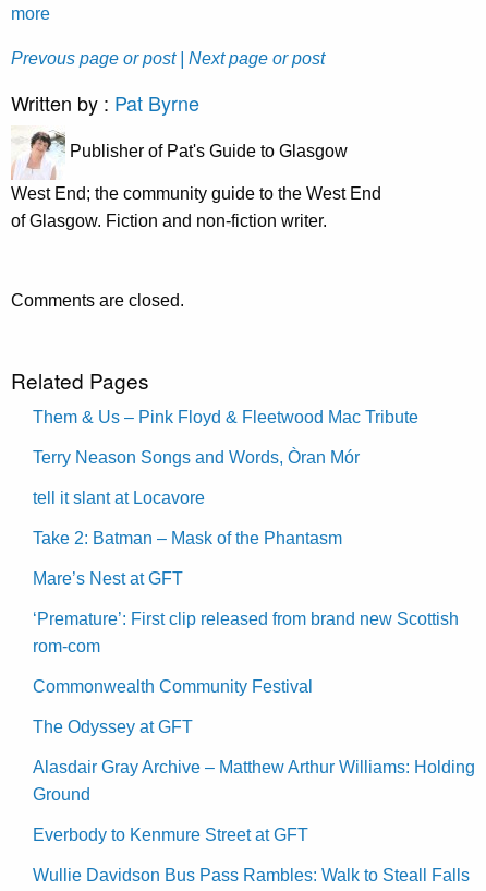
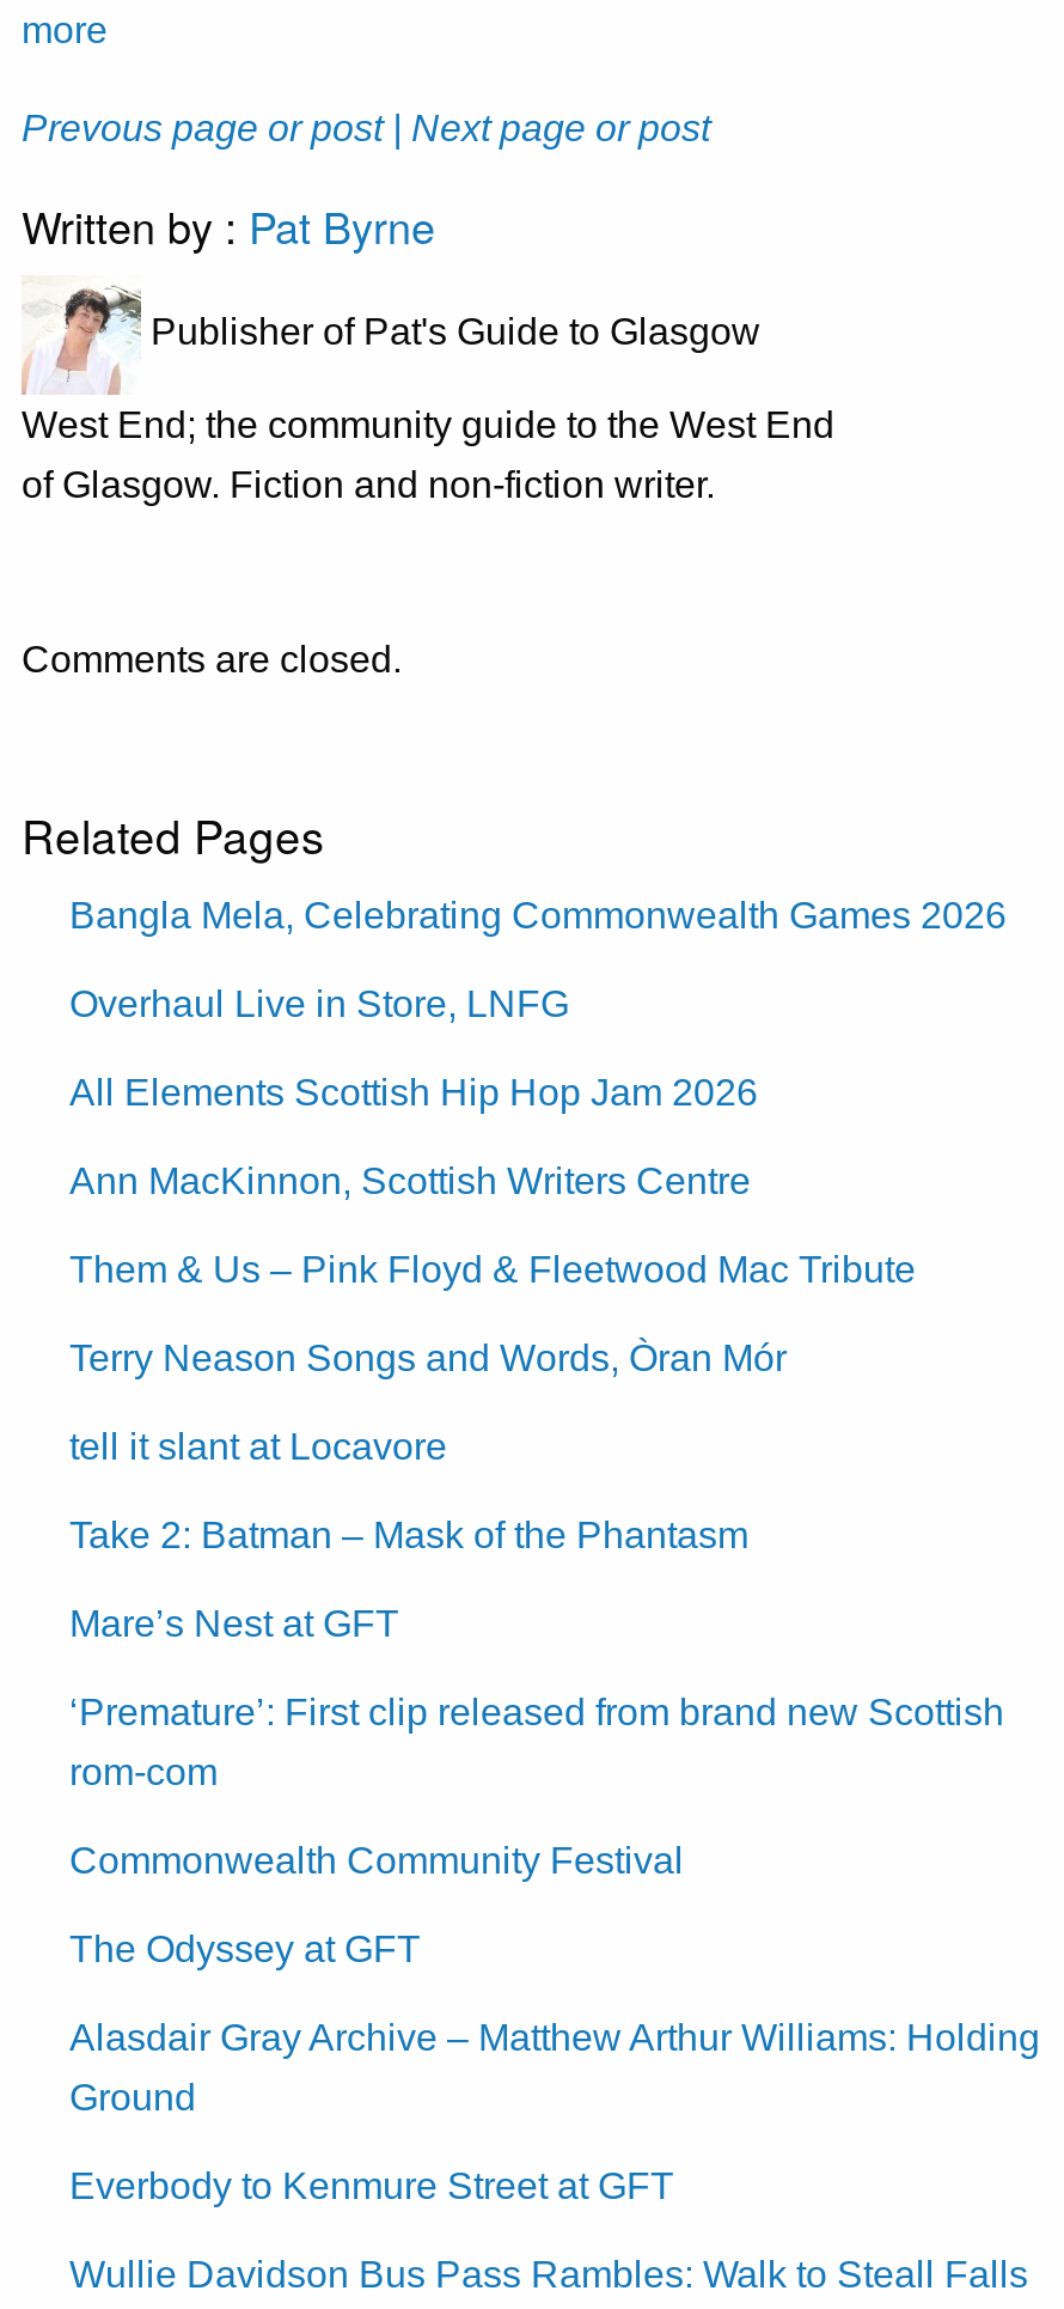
none -> [69,896,1007,1202] Bangla Mela, Celebrating Commonwealth Games 2026 | Overhaul Live in Store, LNFG | All Elements Scottish Hip Hop Jam 2026 | Ann MacKinnon, Scottish Writers Centre

